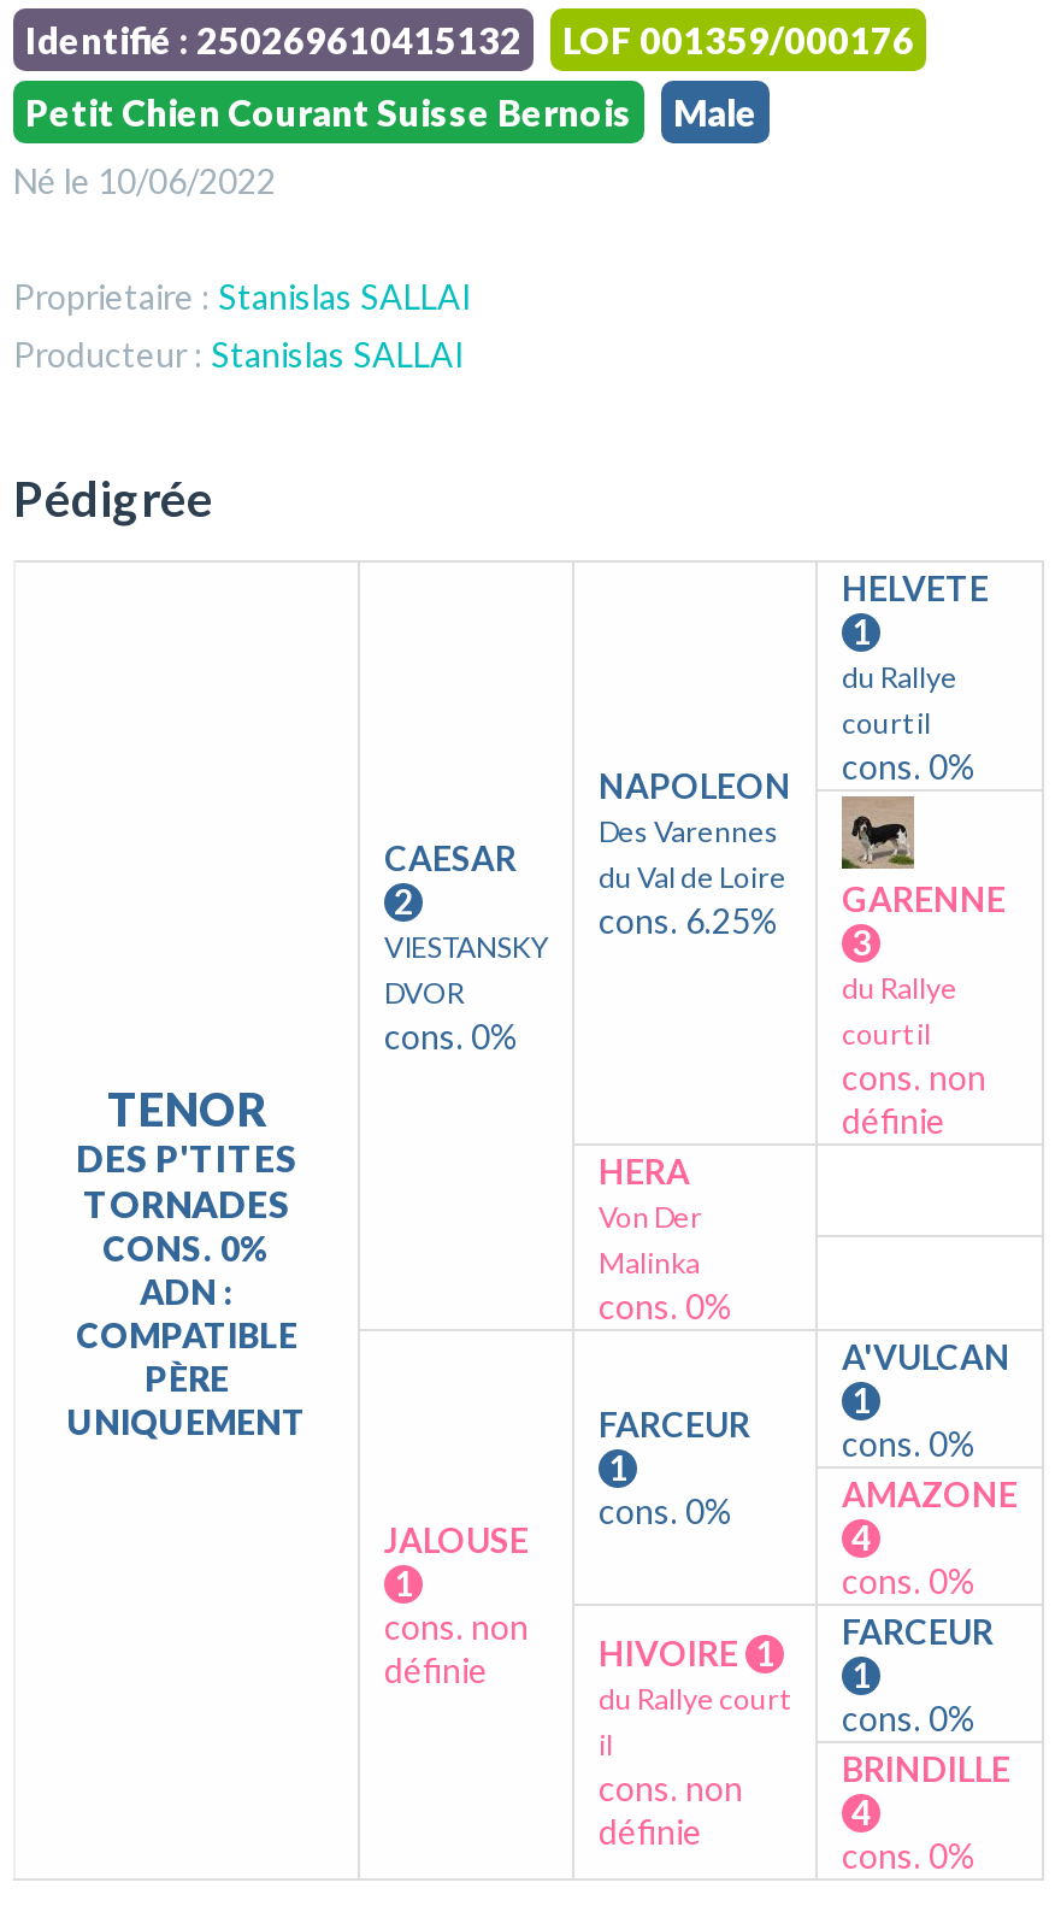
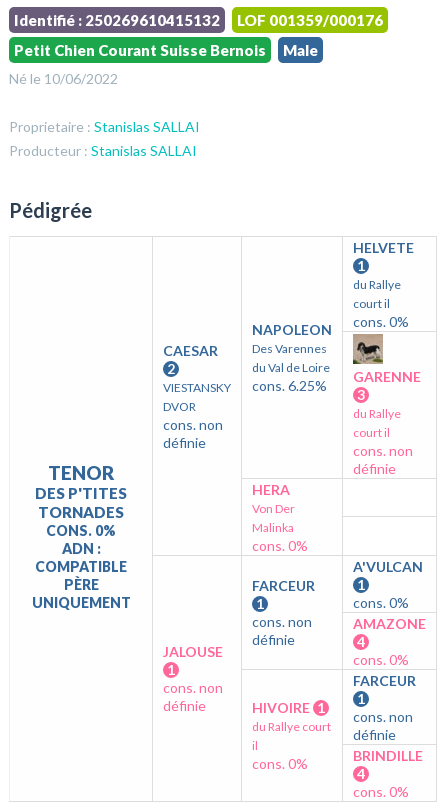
[384,1016,519,1057] cons. 0% -> [163,416,223,451] cons. non | définie
[599,1491,733,1532] cons. 0% -> [252,613,312,648] cons. non | définie
[842,1698,977,1739] cons. 0% -> [353,708,413,743] cons. non | définie
[599,1768,743,1852] cons. non | définie -> [252,755,308,772] cons. 0%

